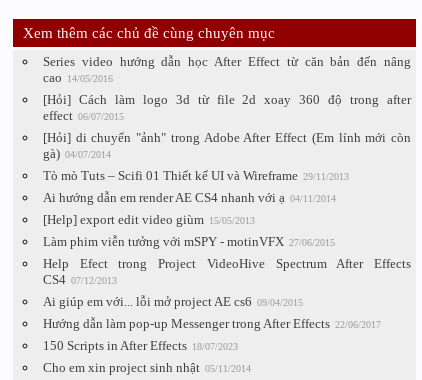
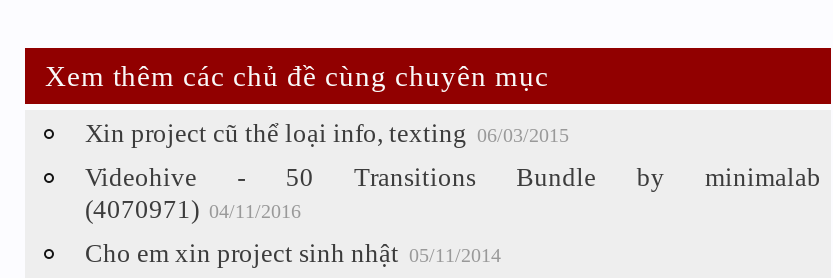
[43,54,411,353] Series video hướng dẫn học After Effect từ căn bản đến nâng | cao 14/05/2016 | [Hỏi] Cách làm logo 3d từ file 2d xoay 360 độ trong after | effect 06/07/2015 | [Hỏi] di chuyển "ảnh" trong Adobe After Effect (Em lính mới còn | gà) 04/07/2014 | Tò mò Tuts – Scifi 01 Thiết kế UI và Wireframe 29/11/2013 | Ai hướng dẫn em render AE CS4 nhanh với ạ 04/11/2014 | [Help] export edit video giùm 15/05/2013 | Làm phim viễn tưởng với mSPY - motinVFX 27/06/2015 | Help Efect trong Project VideoHive Spectrum After Effects | CS4 07/12/2013 | Ai giúp em với... lỗi mở project AE cs6 09/04/2015 | Hướng dẫn làm pop-up Messenger trong After Effects 22/06/2017 | 150 Scripts in After Effects 18/07/2023 -> [85,118,821,224] Xin project cũ thể loại info, texting 06/03/2015 | Videohive - 50 Transitions Bundle by minimalab | (4070971) 04/11/2016

